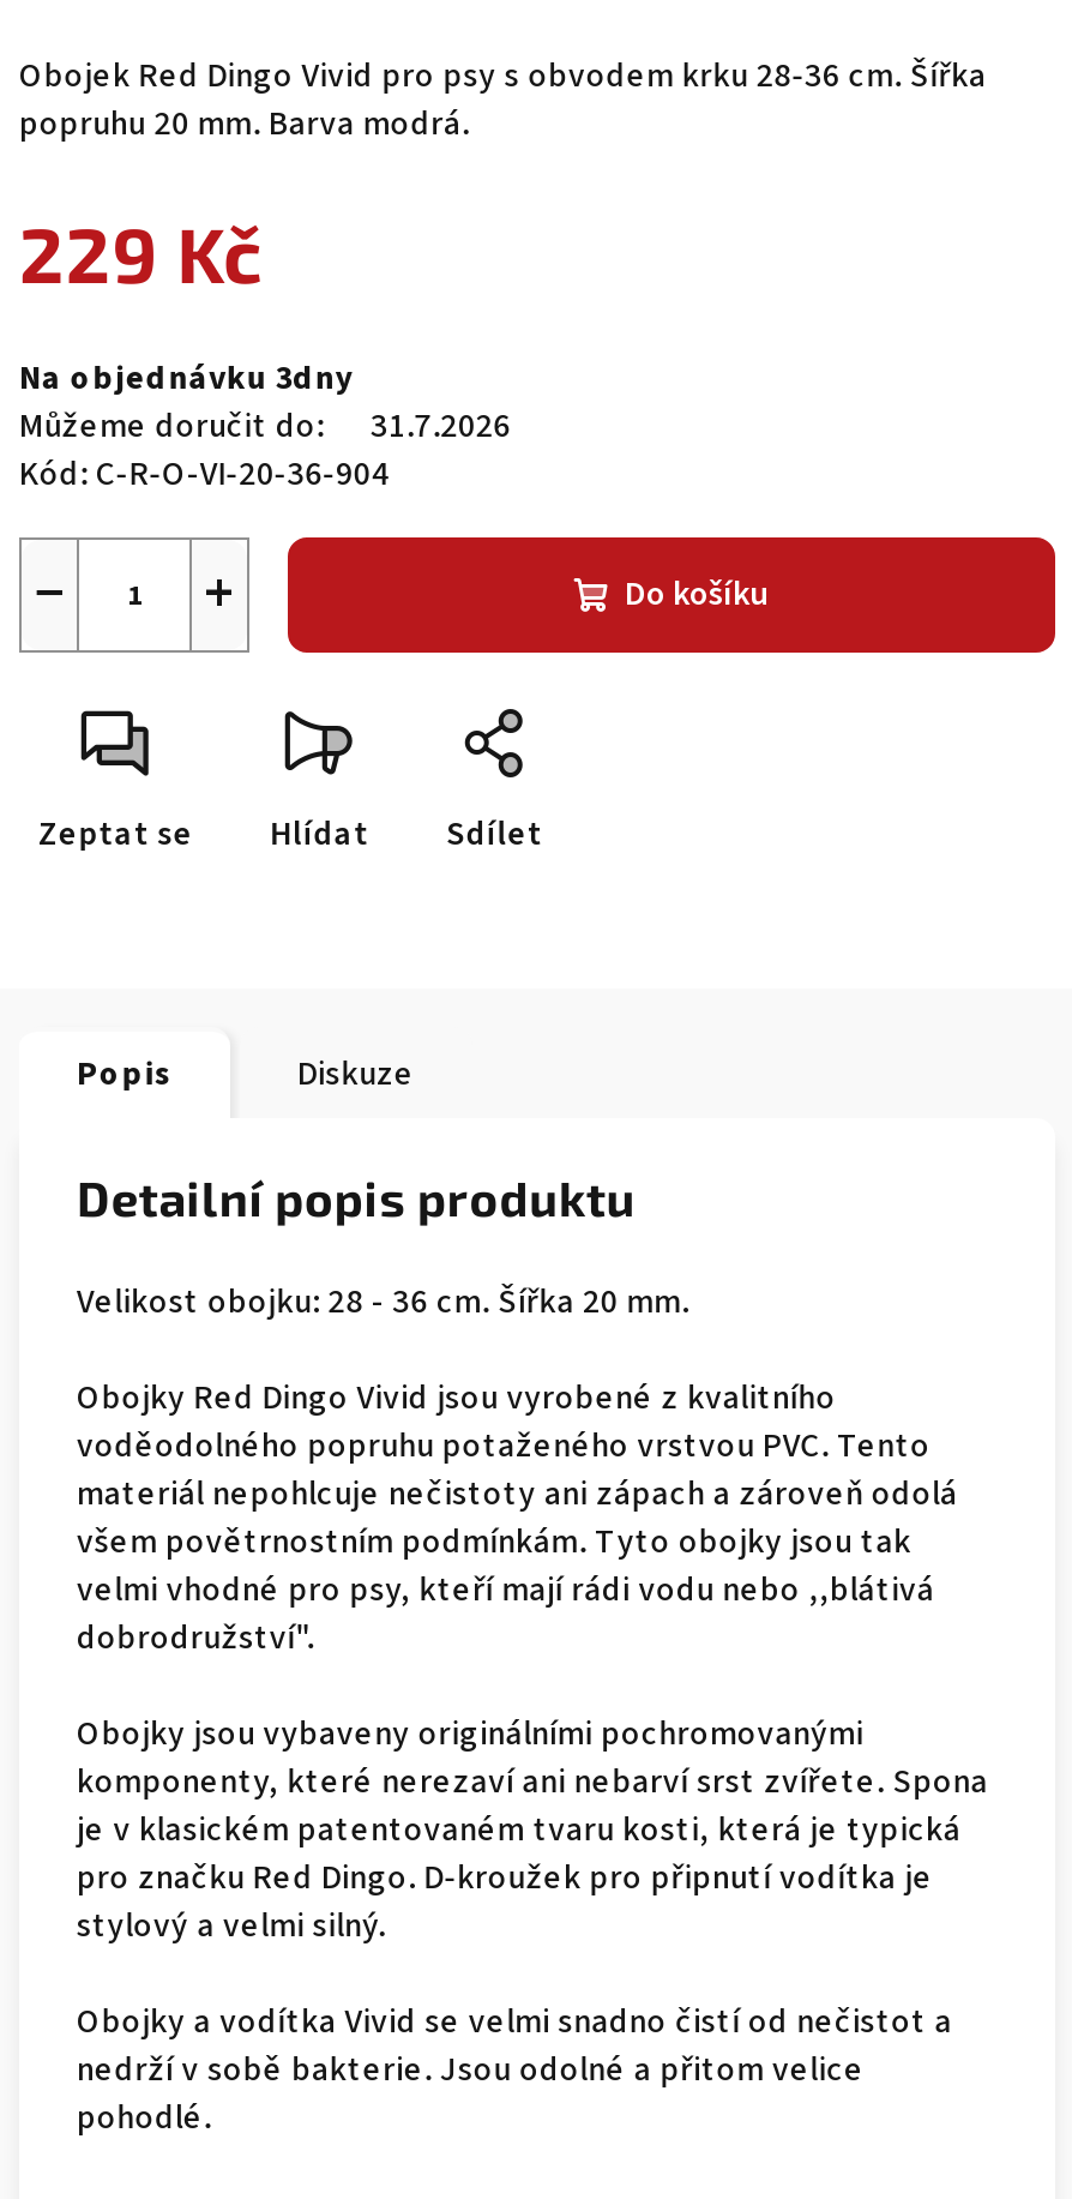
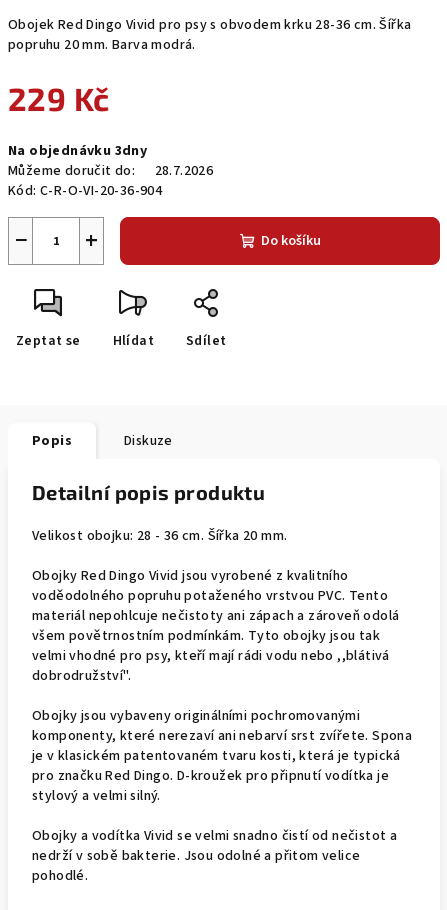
[19,403,511,451] Můžeme doručit do: 31.7.2026 -> [8,161,213,181] Můžeme doručit do: 28.7.2026

